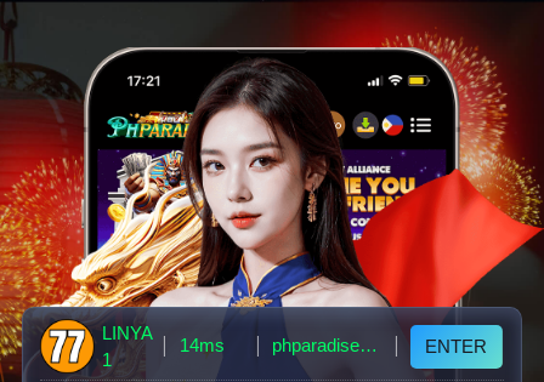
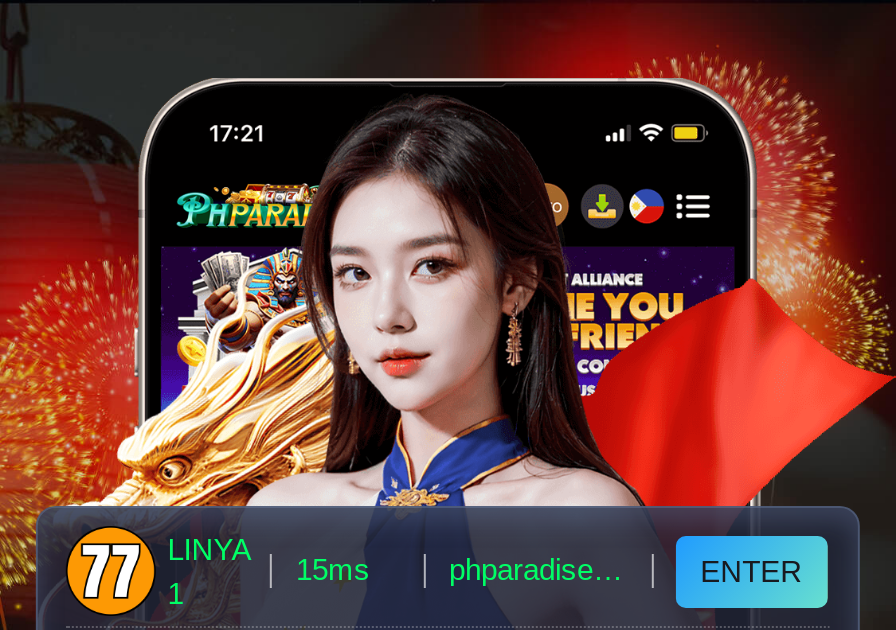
[180,335,225,356] 14ms -> [296,553,370,587] 15ms

